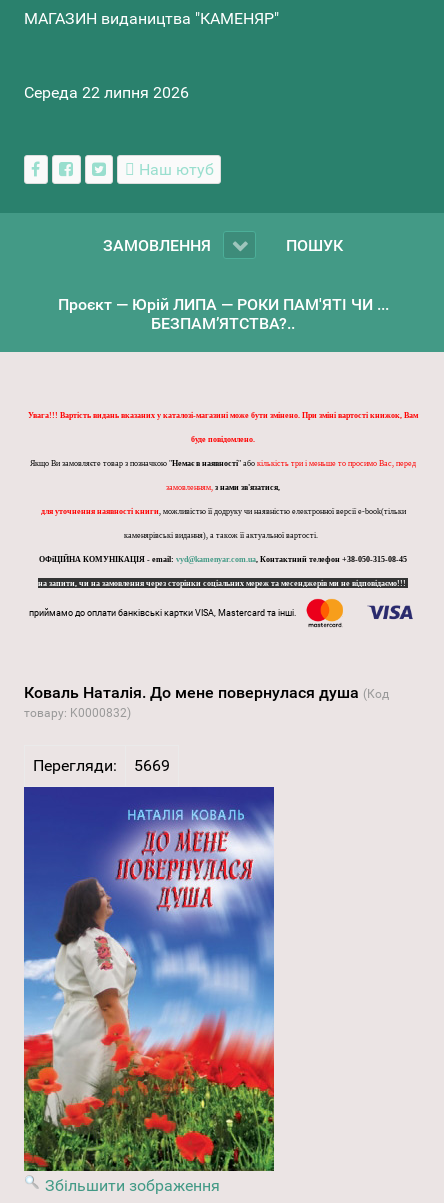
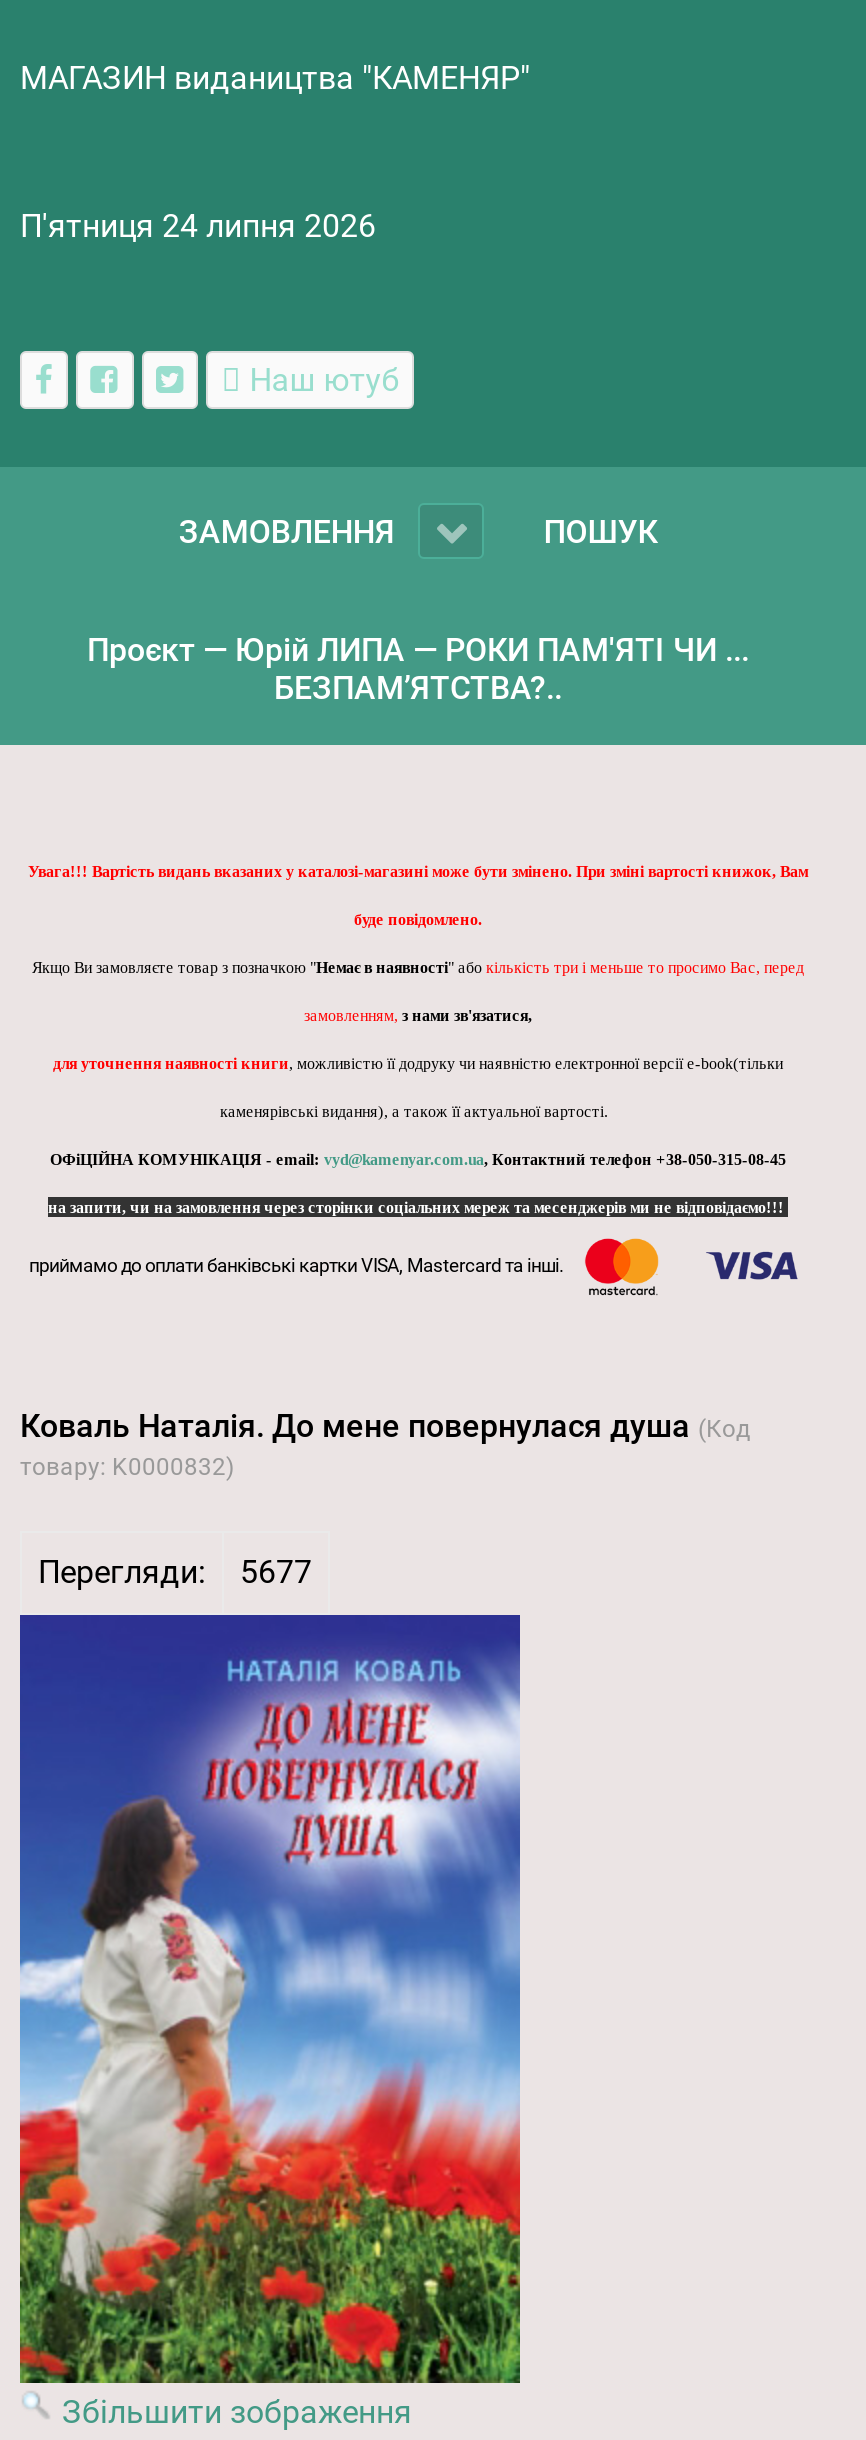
[24,83,189,102] Середа 22 липня 2026 -> [20,207,376,245] П'ятниця 24 липня 2026
[33,756,170,775] Перегляди: 5669 -> [38,1553,312,1591] Перегляди: 5677

